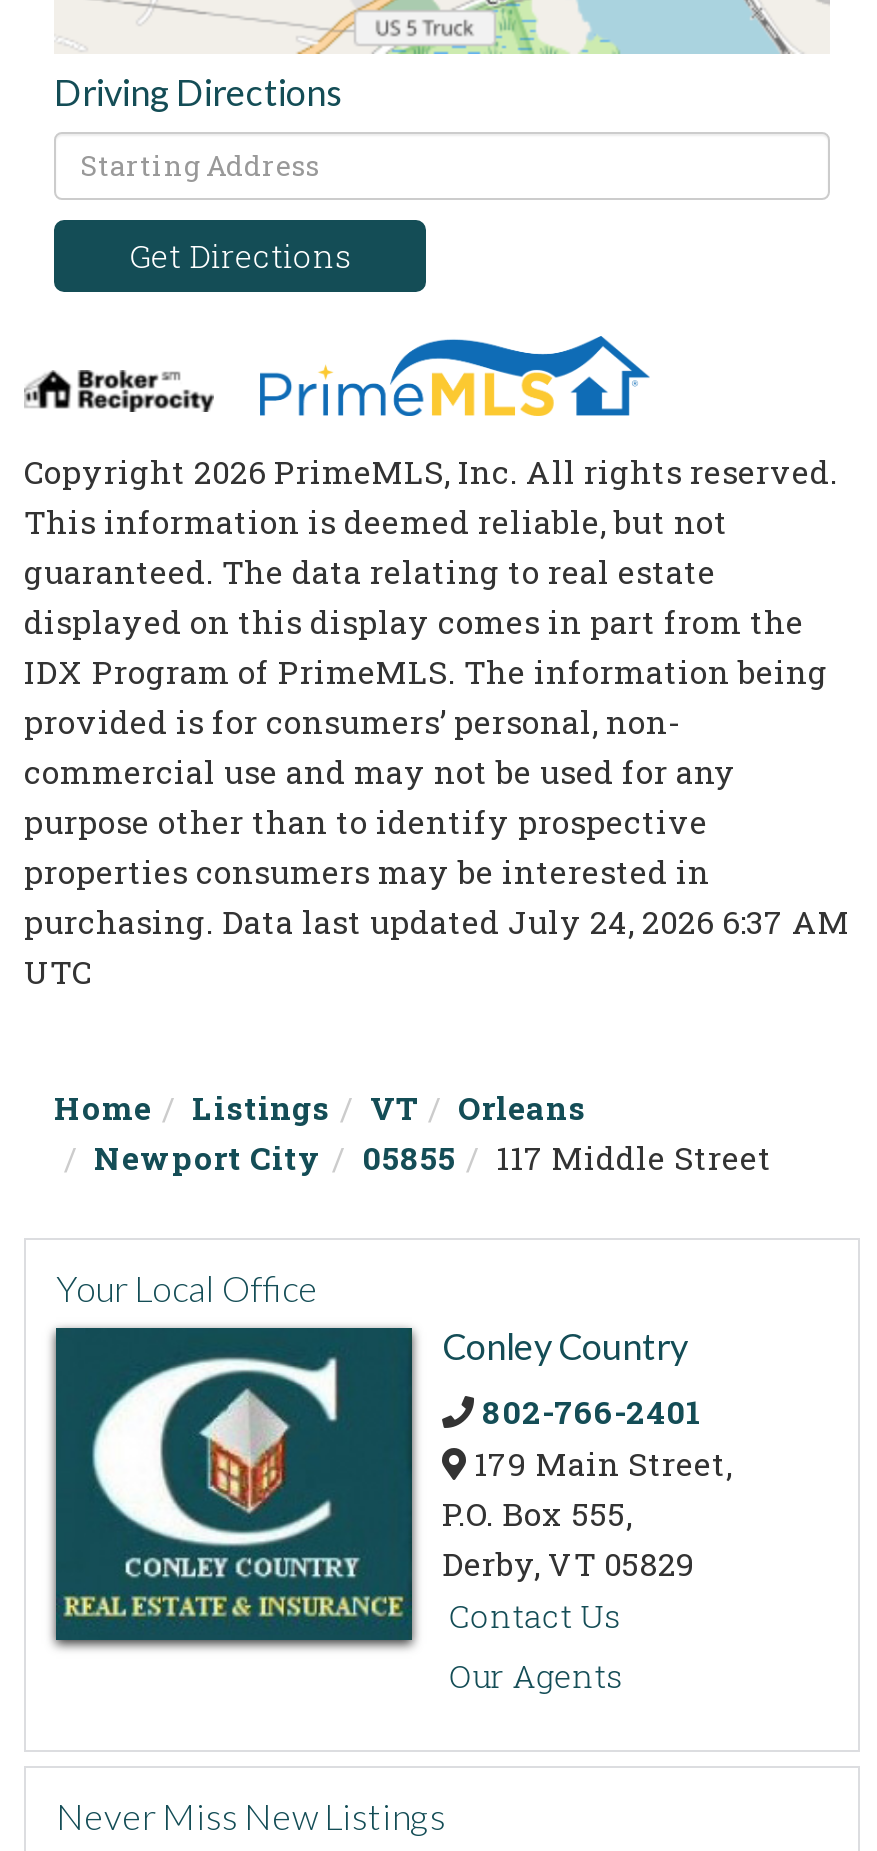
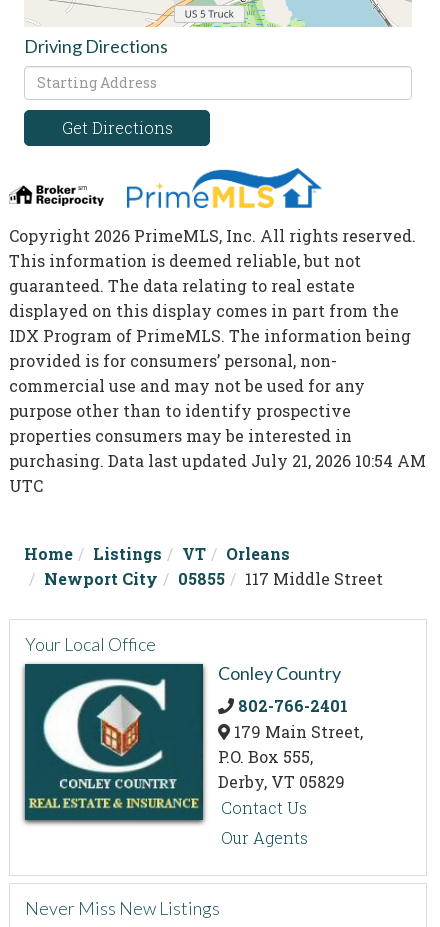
[24,899,850,941] purchasing. Data last updated July 24, 2026 6:37 AM -> [9,449,426,470] purchasing. Data last updated July 21, 2026 10:54 AM

